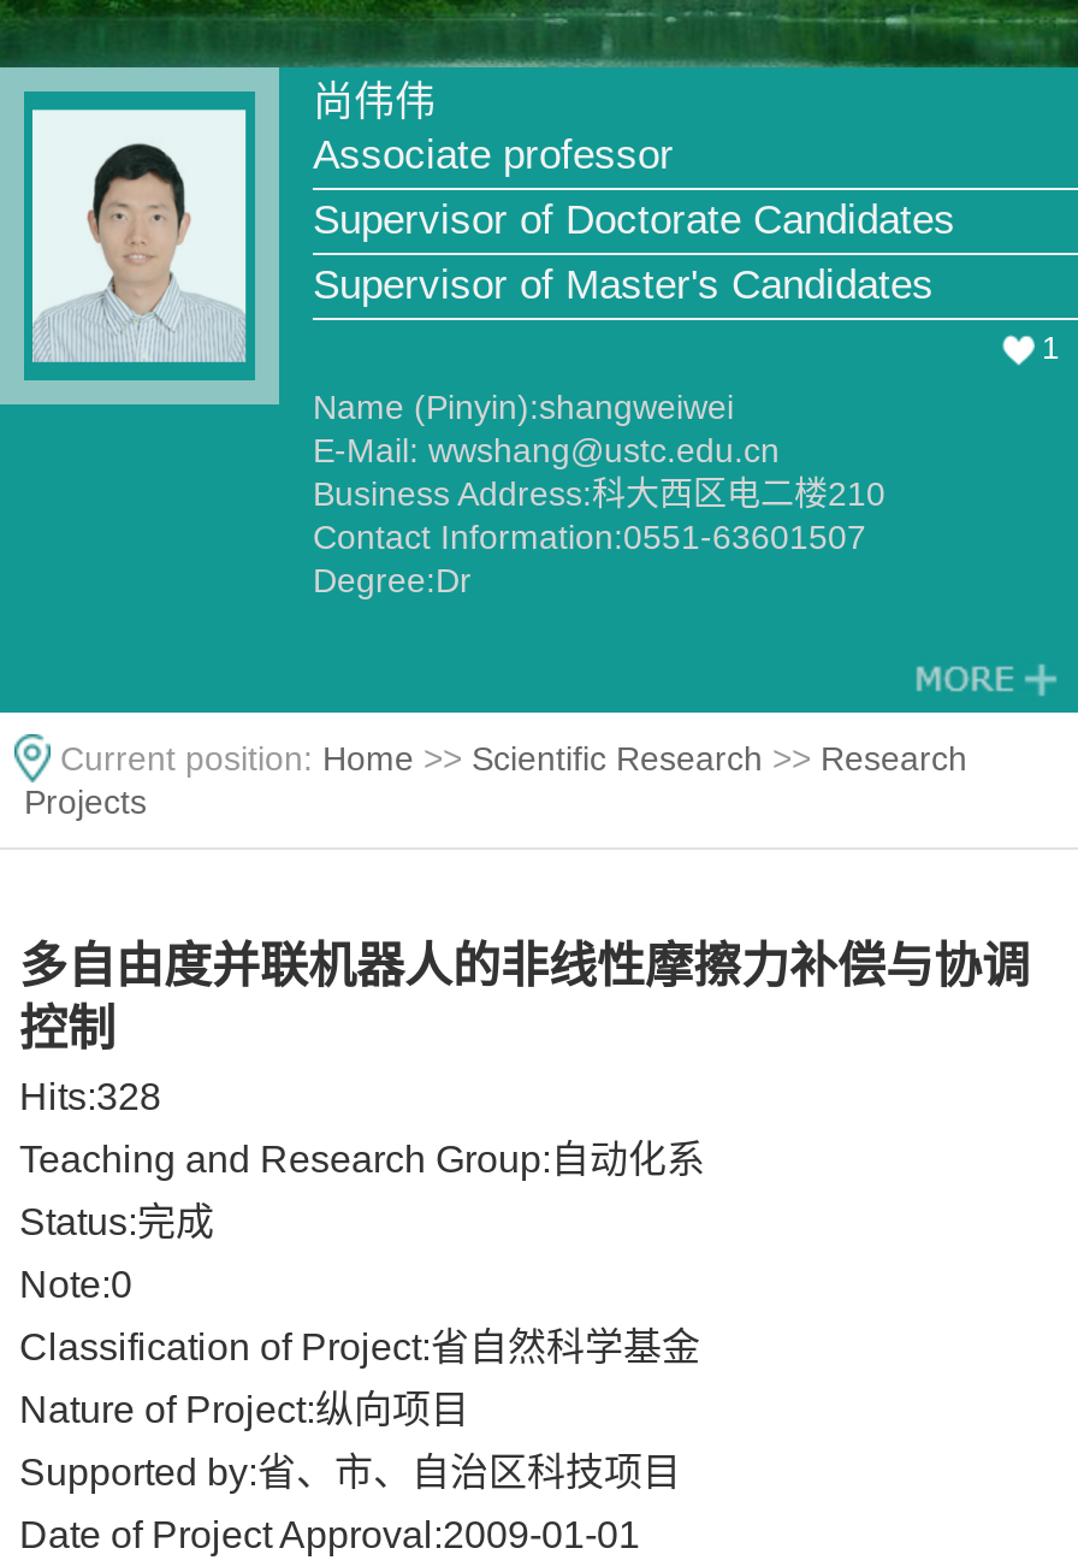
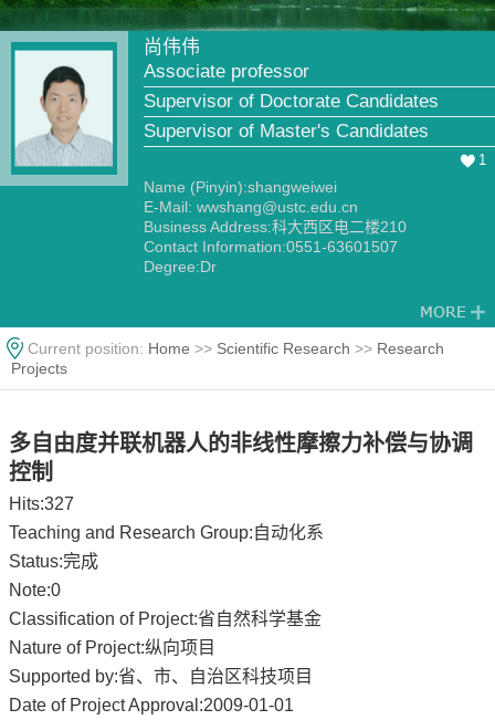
[19,1076,161,1117] Hits:328 -> [9,494,74,513] Hits:327

